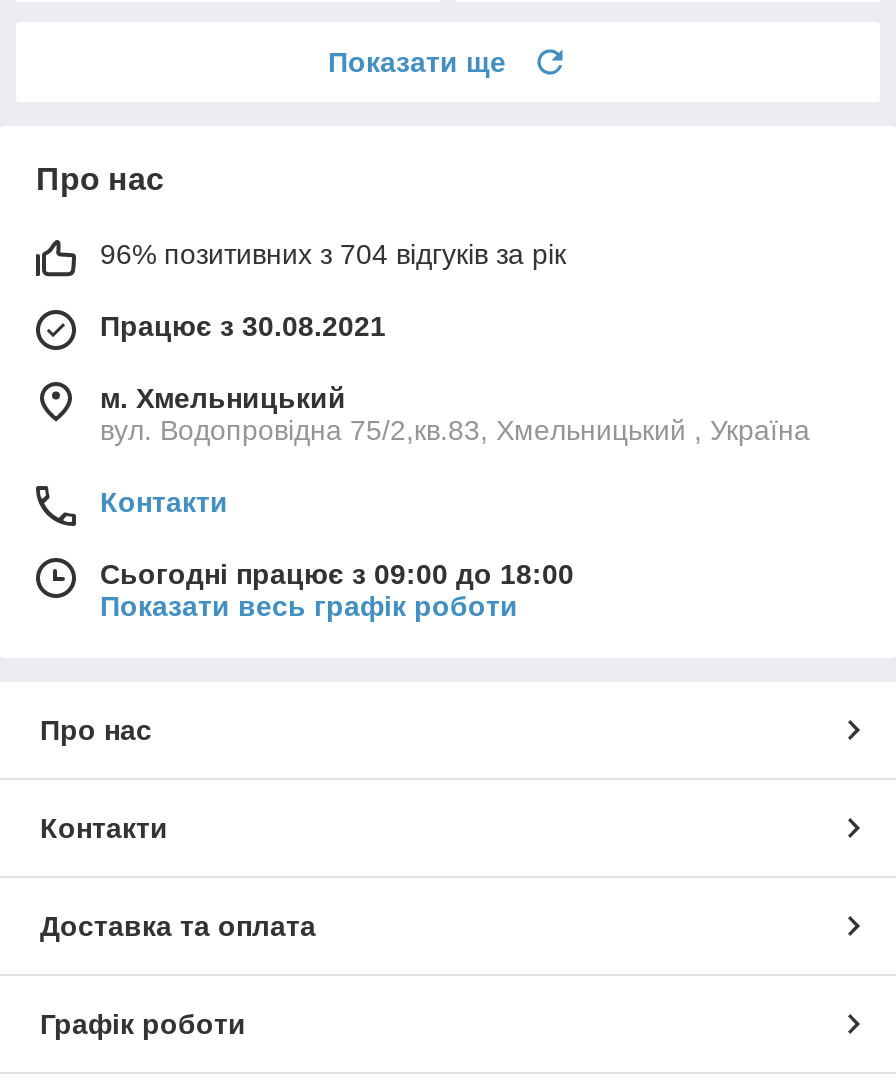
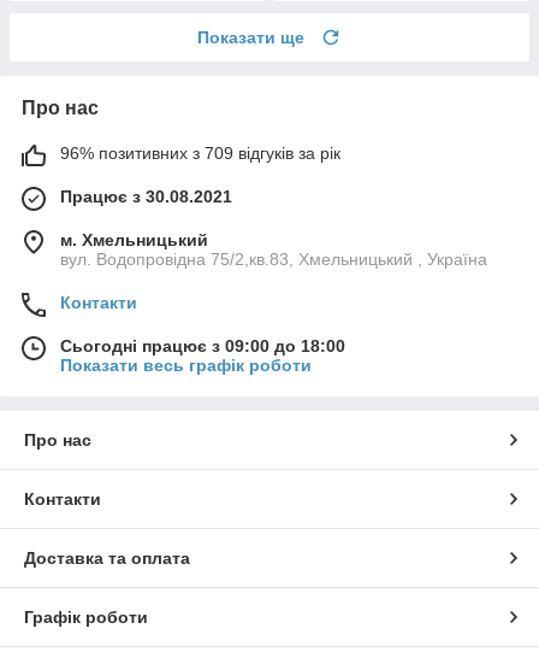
[100,238,566,270] 96% позитивних з 704 відгуків за рік -> [60,143,340,162] 96% позитивних з 709 відгуків за рік

